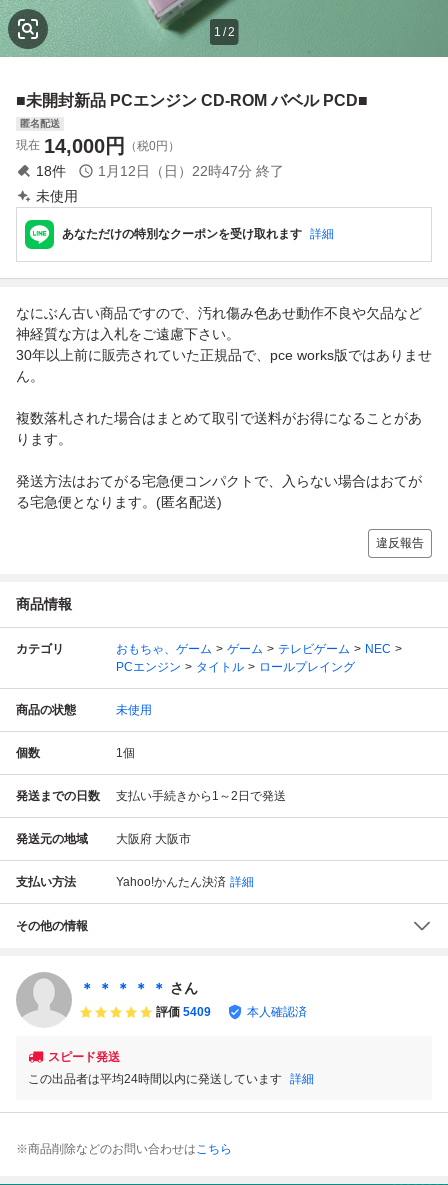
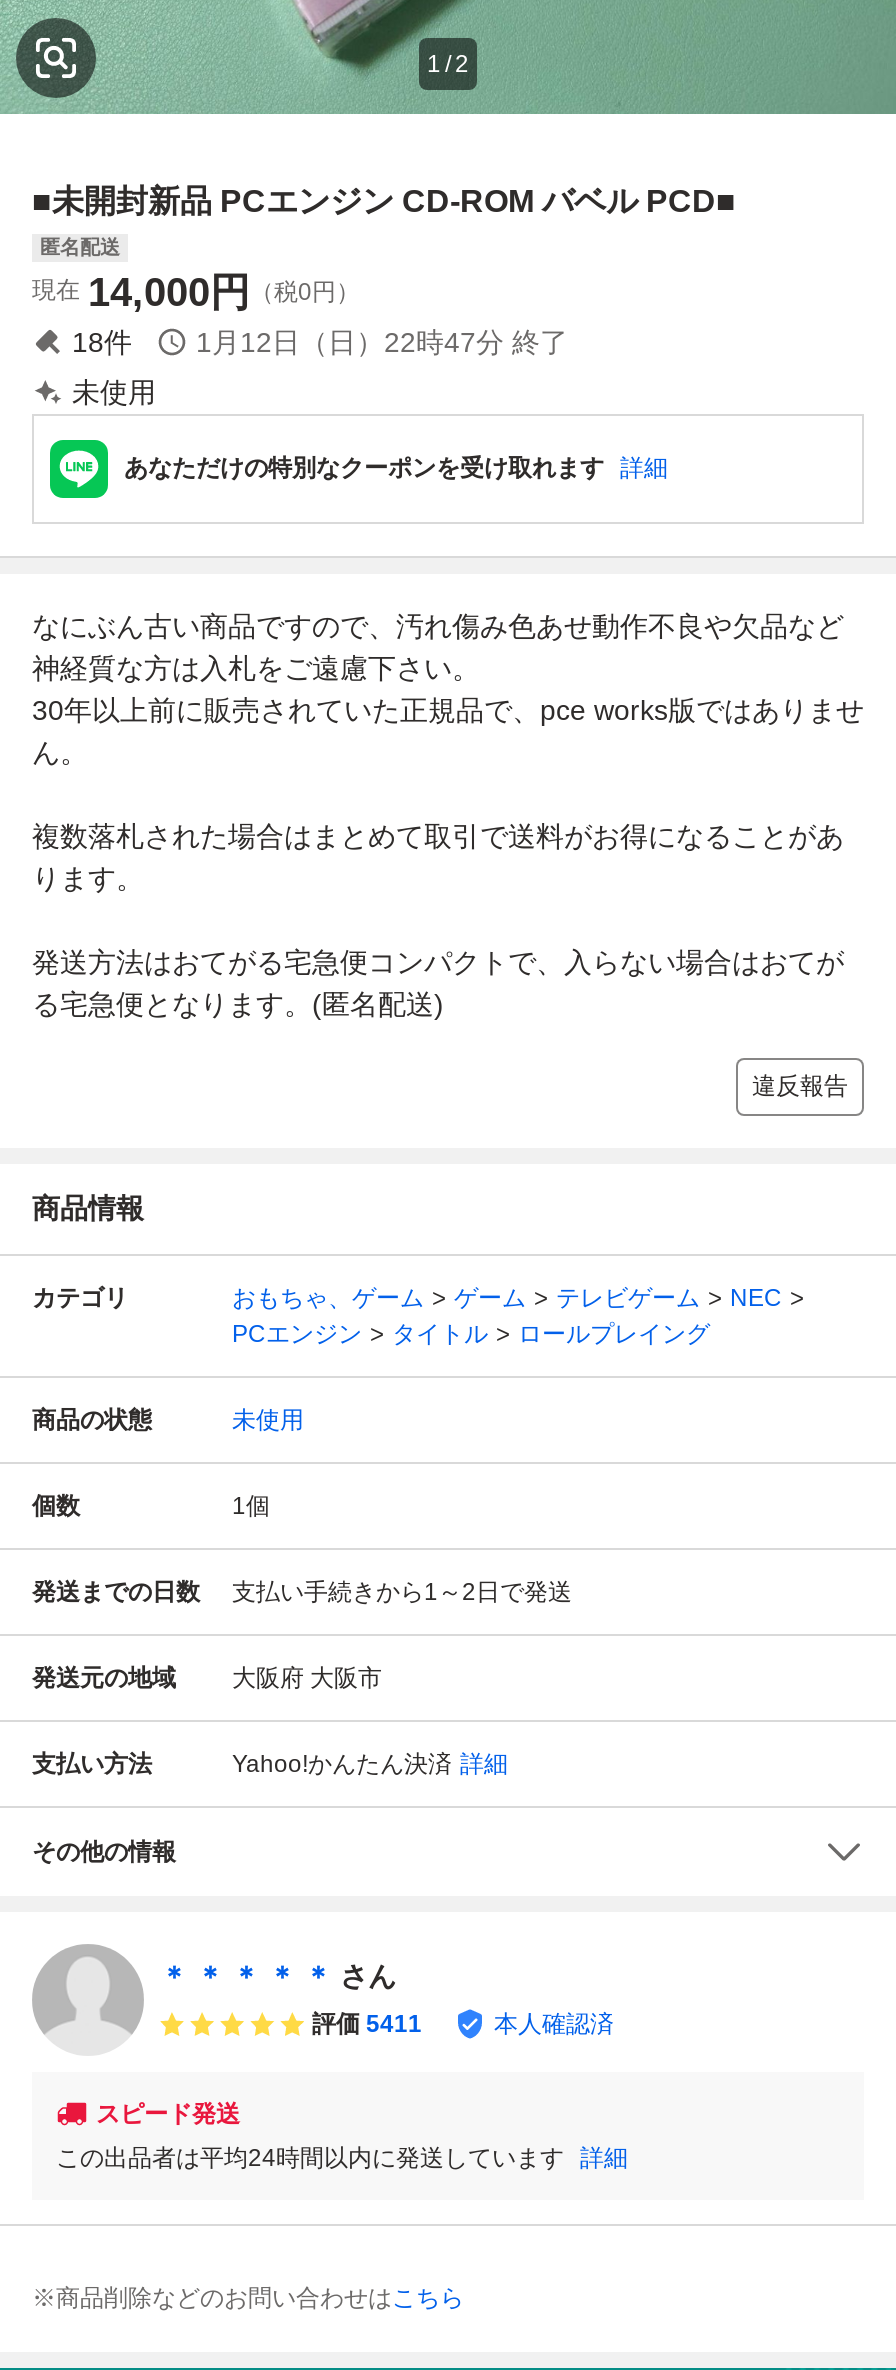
[156,1005,211,1019] 評価 5409 -> [312,2011,422,2039] 評価 5411

